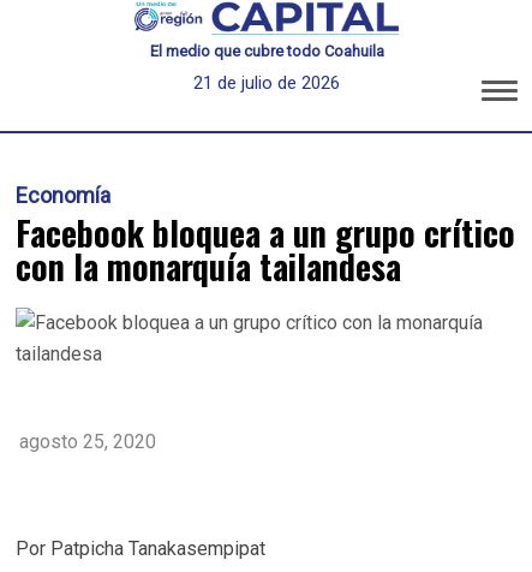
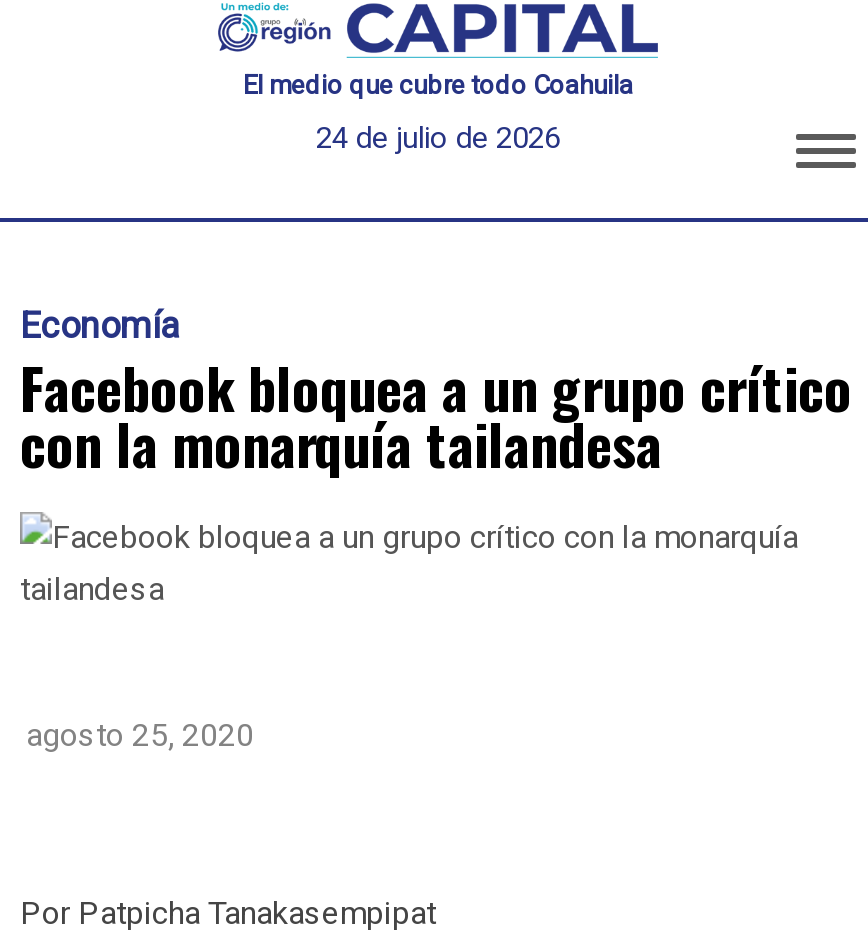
[193,72,340,94] 21 de julio de 2026 -> [316,120,560,156] 24 de julio de 2026

